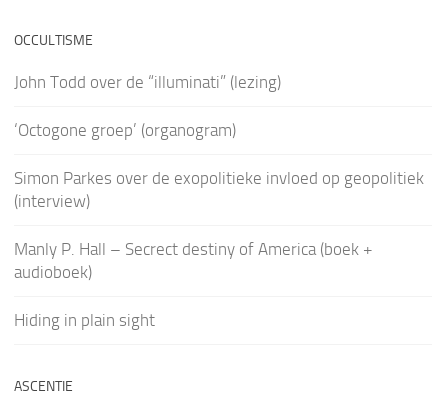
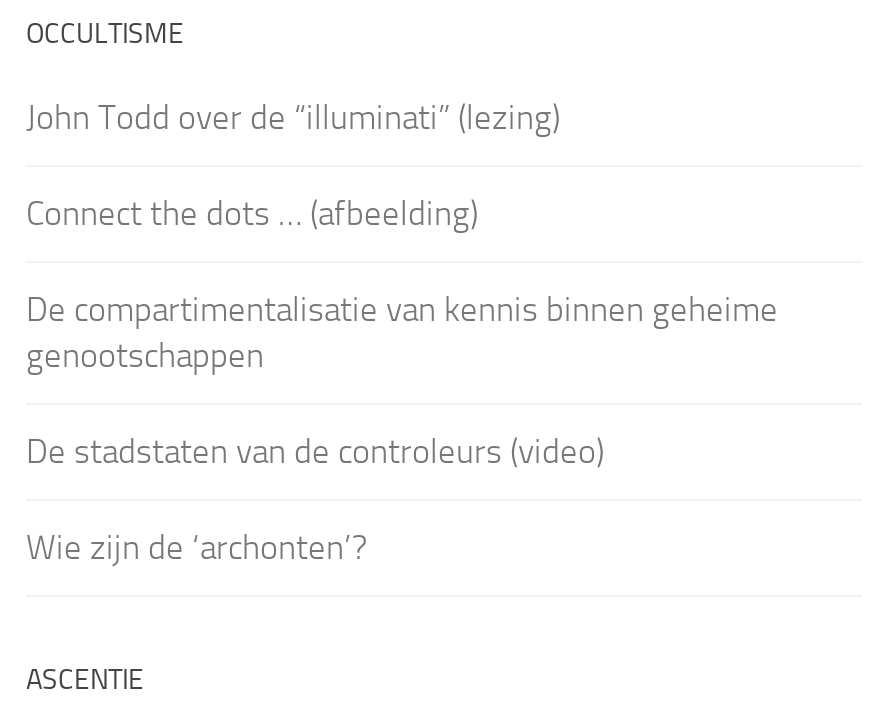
[14,120,236,140] ‘Octogone groep’ (organogram) -> [26,192,478,232] Connect the dots … (afbeelding)
[14,168,424,211] Simon Parkes over de exopolitieke invloed op geopolitiek | (interview) -> [26,288,778,374] De compartimentalisatie van kennis binnen geheime | genootschappen
[14,239,373,282] Manly P. Hall – Secrect destiny of America (boek + | audioboek) -> [26,430,604,470] De stadstaten van de controleurs (video)
[14,310,155,330] Hiding in plain sight -> [26,526,368,566] Wie zijn de ‘archonten’?

